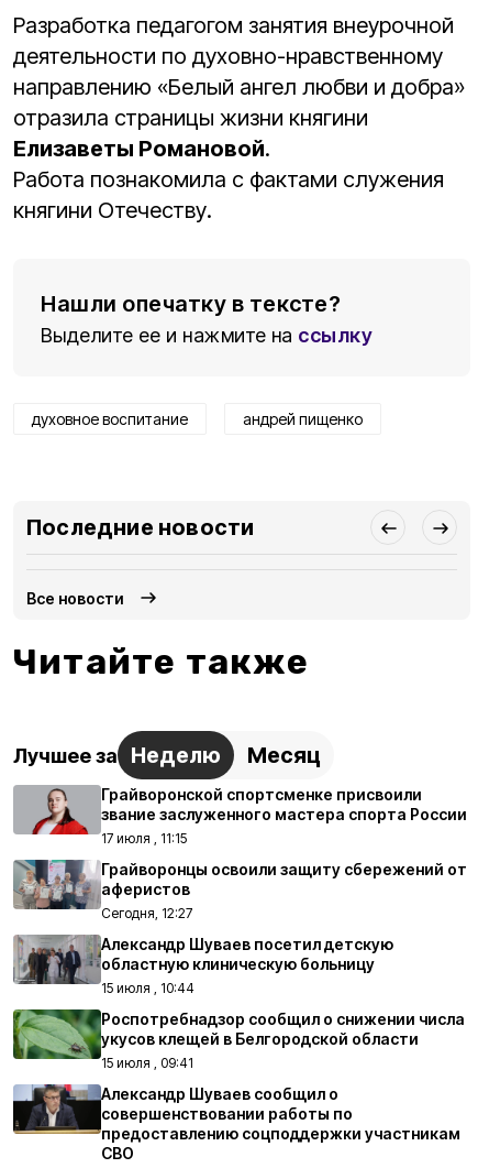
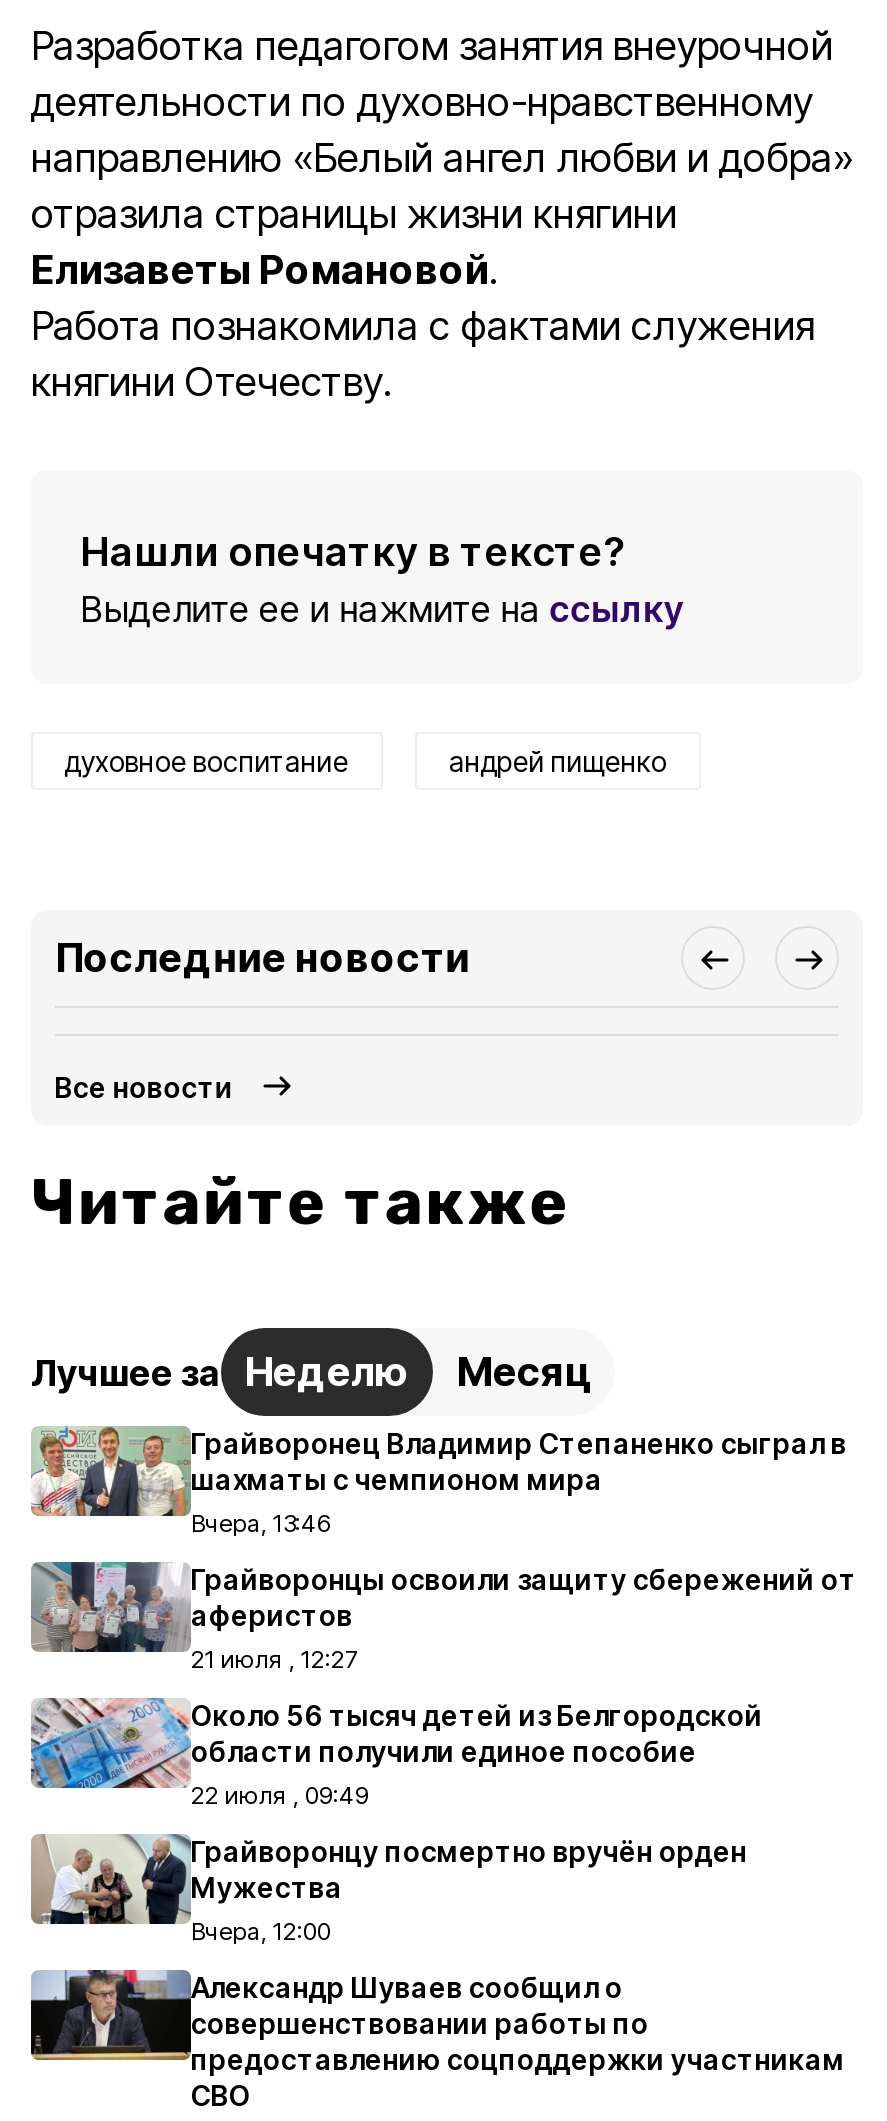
[13,785,467,847] [image] | Грайворонской спортсменке присвоили | звание заслуженного мастера спорта России | 17 июля , 11:15 -> [31,1426,847,1538] [image] | Грайворонец Владимир Степаненко сыграл в | шахматы с чемпионом мира | Вчера, 13:46
[101,905,192,921] Сегодня, 12:27 -> [191,1644,357,1674] 21 июля , 12:27
[13,935,393,996] [image] | Александр Шуваев посетил детскую | областную клиническую больницу | 15 июля , 10:44 -> [31,1698,763,1810] [image] | Около 56 тысяч детей из Белгородской | области получили единое пособие | 22 июля , 09:49
[12,1008,465,1071] [image] | Роспотребнадзор сообщил о снижении числа | укусов клещей в Белгородской области | 15 июля , 09:41 -> [29,1834,747,1946] [image] | Грайворонцу посмертно вручён орден | Мужества | Вчера, 12:00

